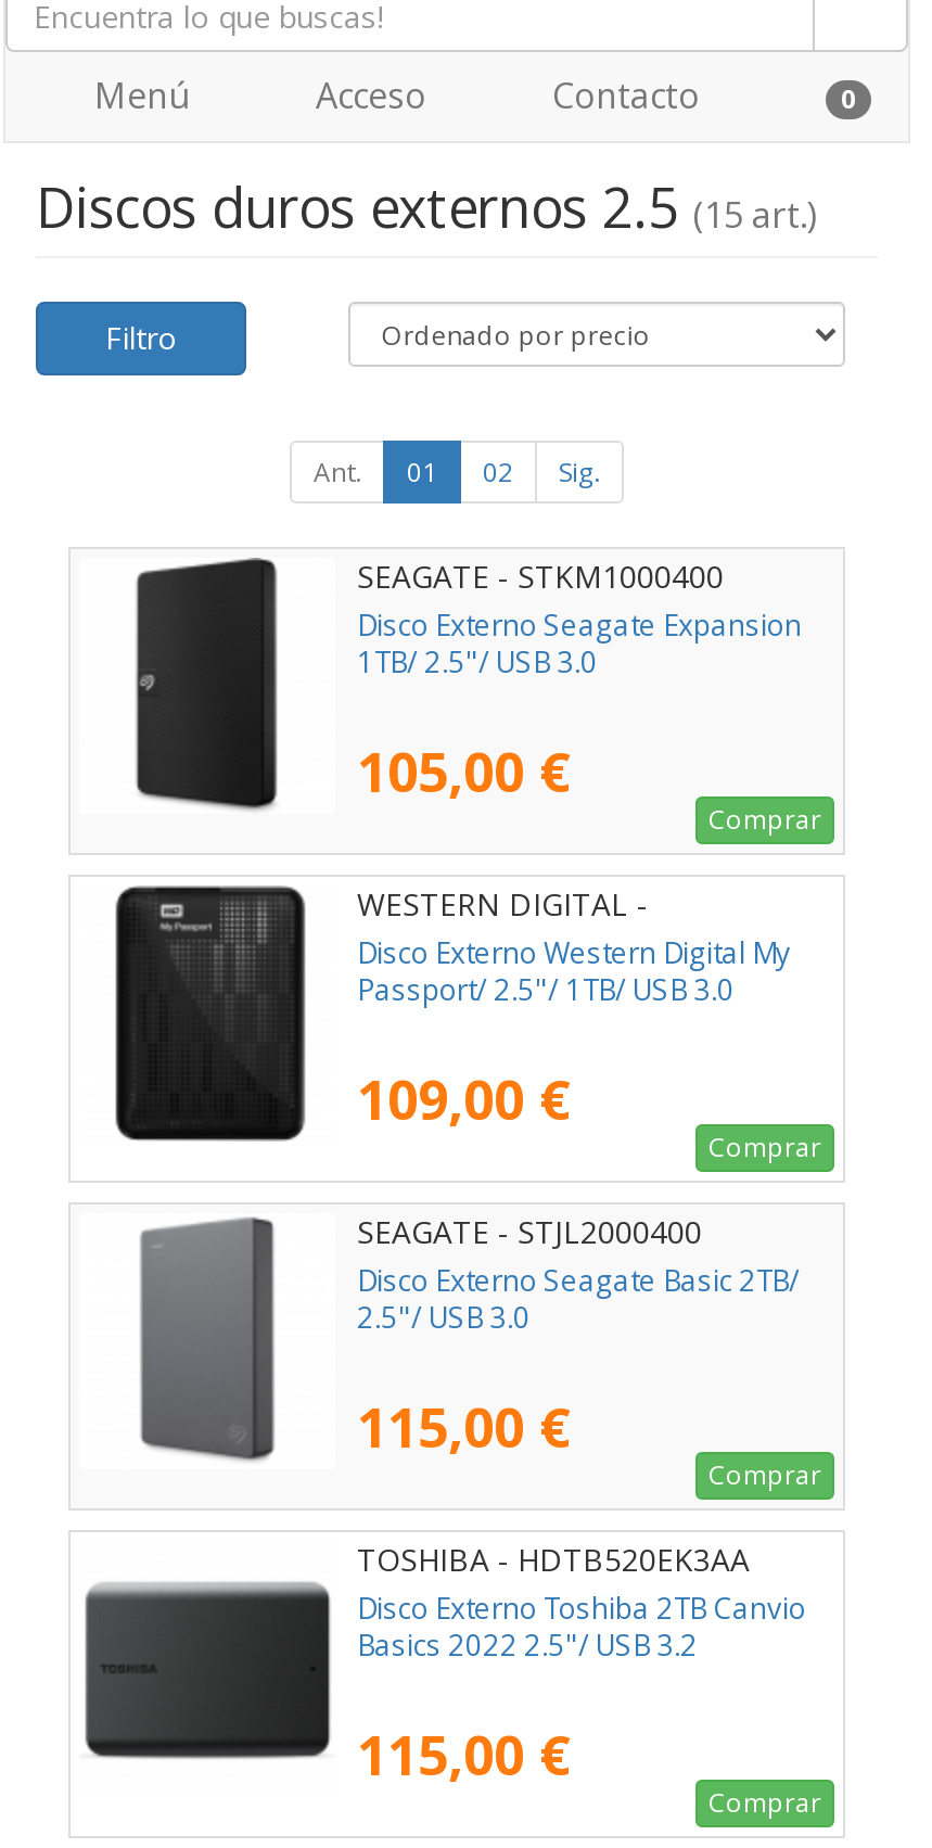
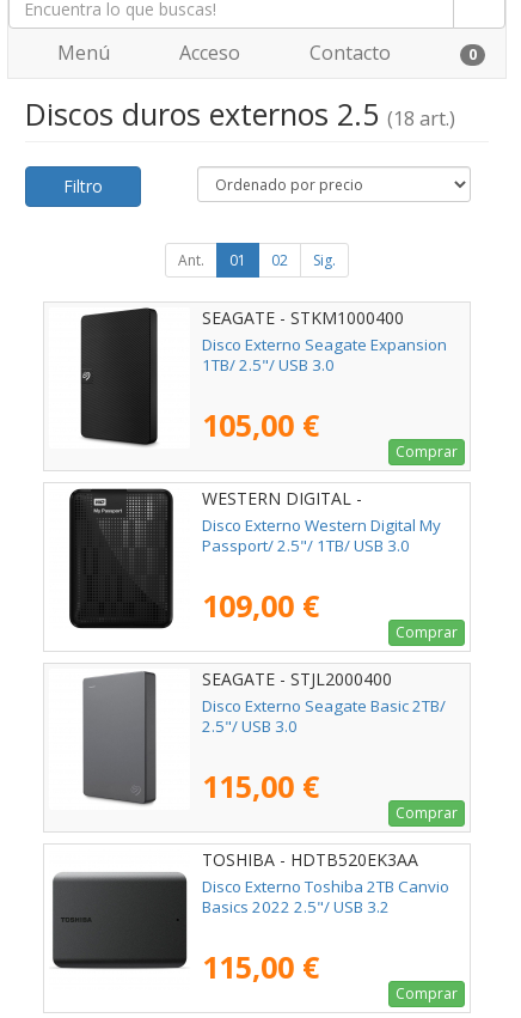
[36,169,817,243] Discos duros externos 2.5 (15 art.) -> [25,93,455,134] Discos duros externos 2.5 (18 art.)

